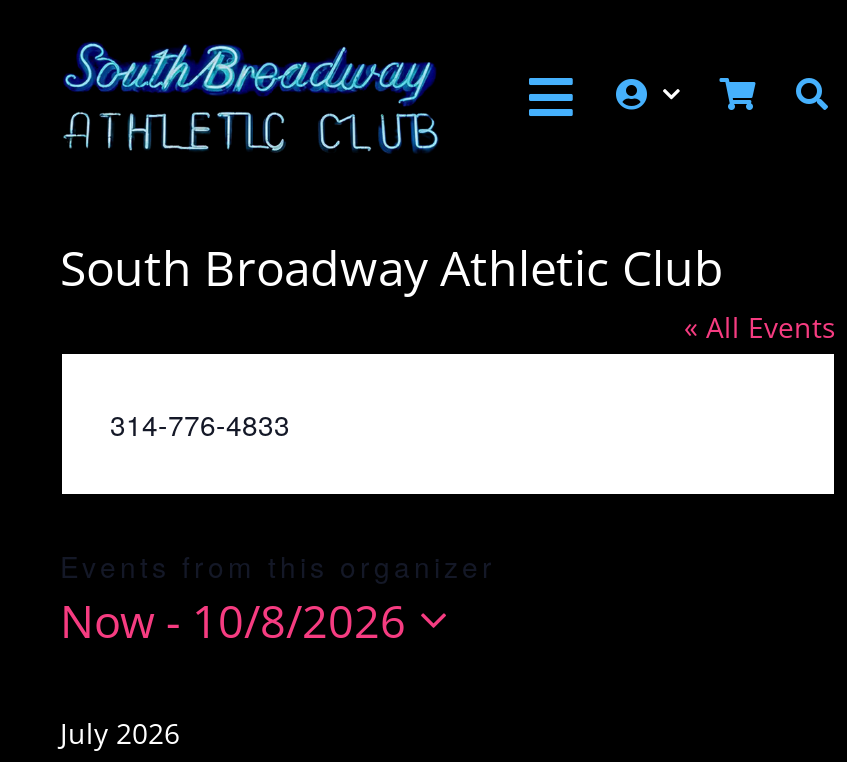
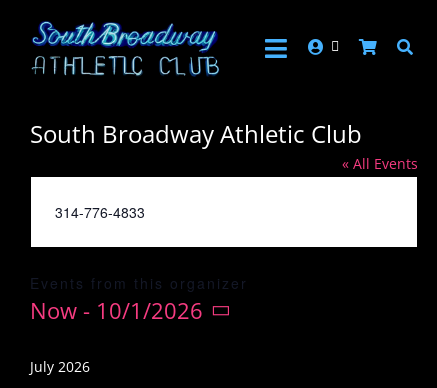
[60,590,406,652] Now - 10/8/2026 -> [30,295,203,326] Now - 10/1/2026

